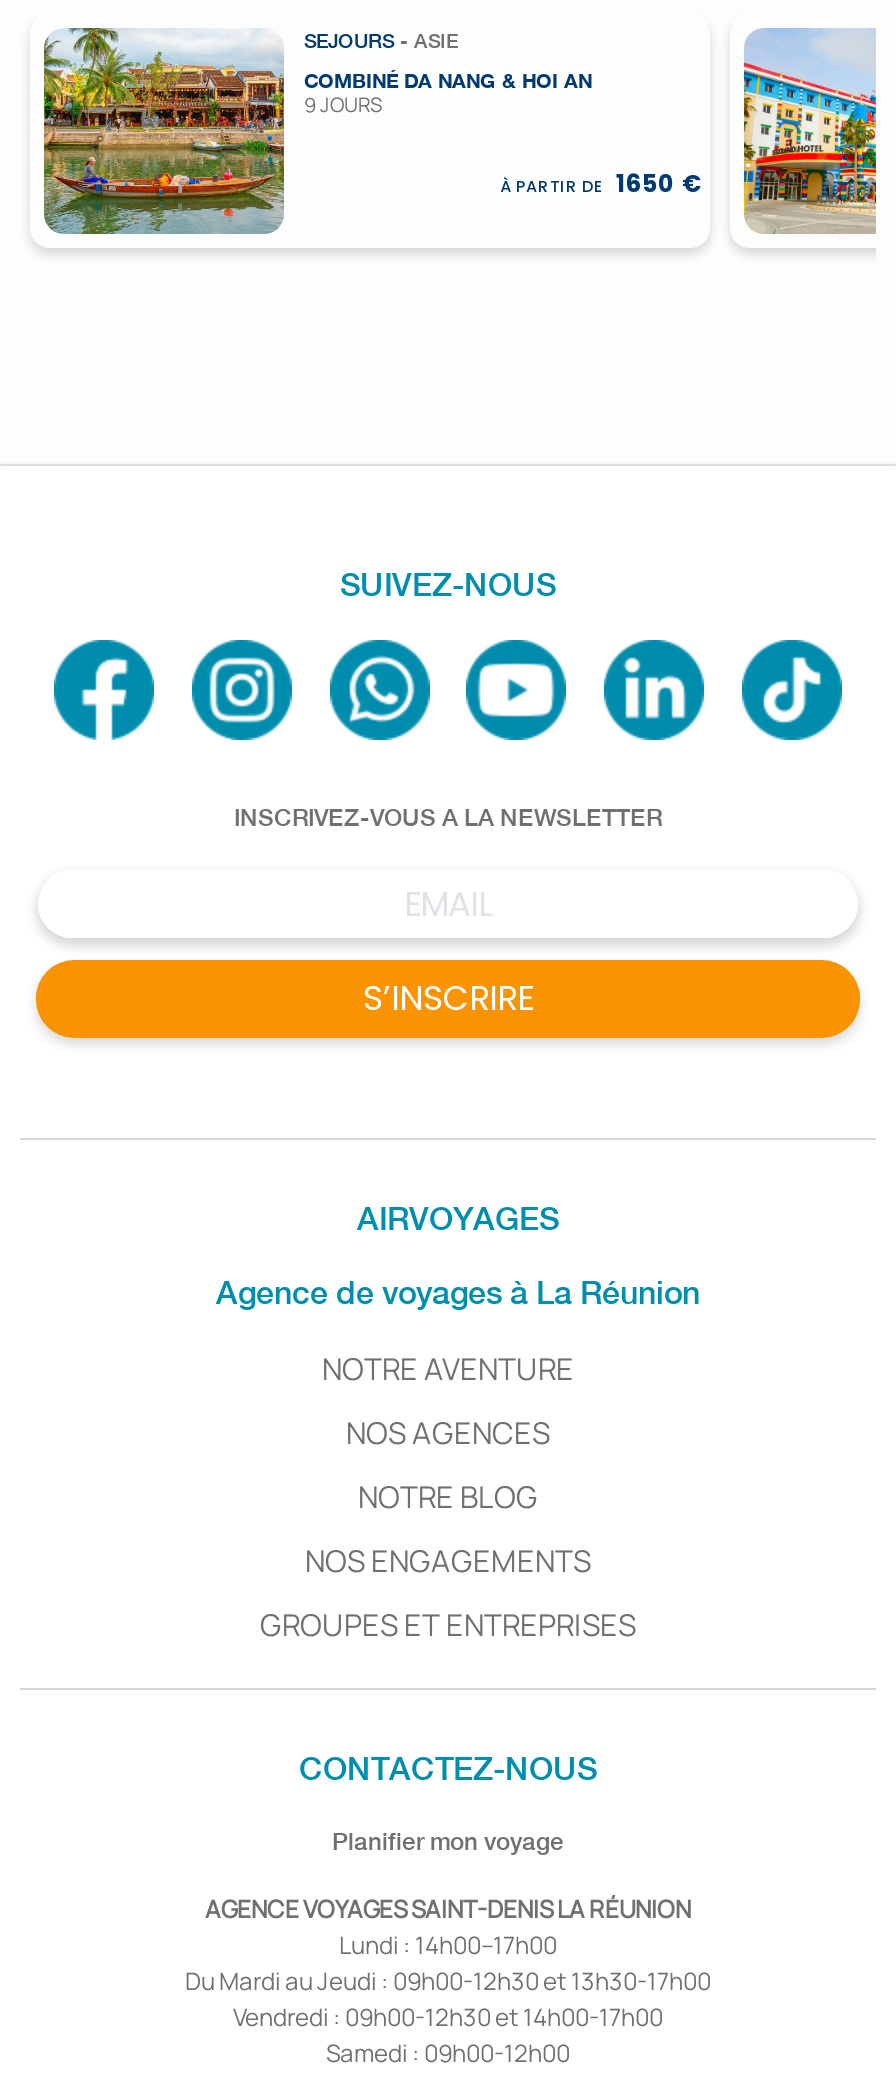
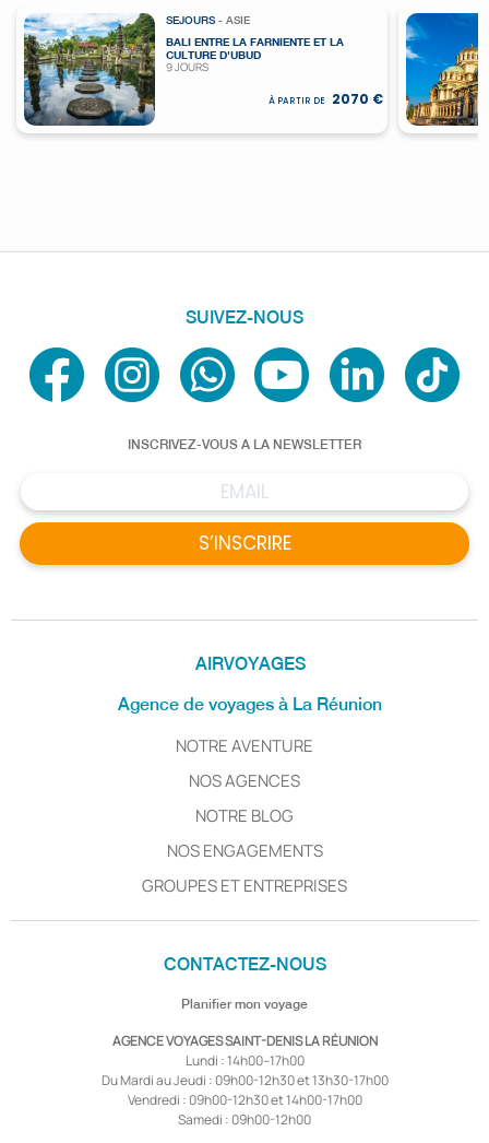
[42,26,592,234] [image] | COMBINÉ DA NANG & HOI AN -> [23,12,344,126] [image] | BALI ENTRE LA FARNIENTE ET LA | CULTURE D'UBUD
[500,28,878,232] [image] | À PARTIR DE 1650 € -> [269,12,479,126] [image] | À PARTIR DE 2070 €

